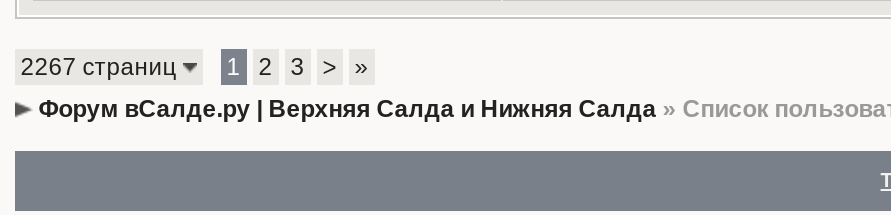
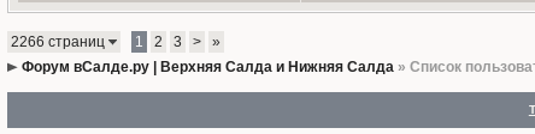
[21,53,183,81] 2267 страниц -> [11,33,108,50] 2266 страниц

